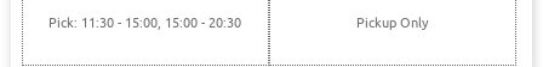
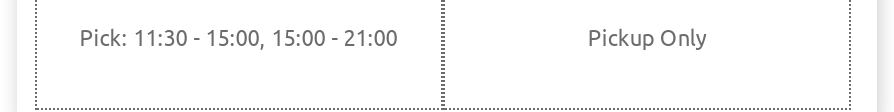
[49,14,241,31] Pick: 11:30 - 15:00, 15:00 - 20:30 -> [79,23,397,51] Pick: 11:30 - 15:00, 15:00 - 21:00

